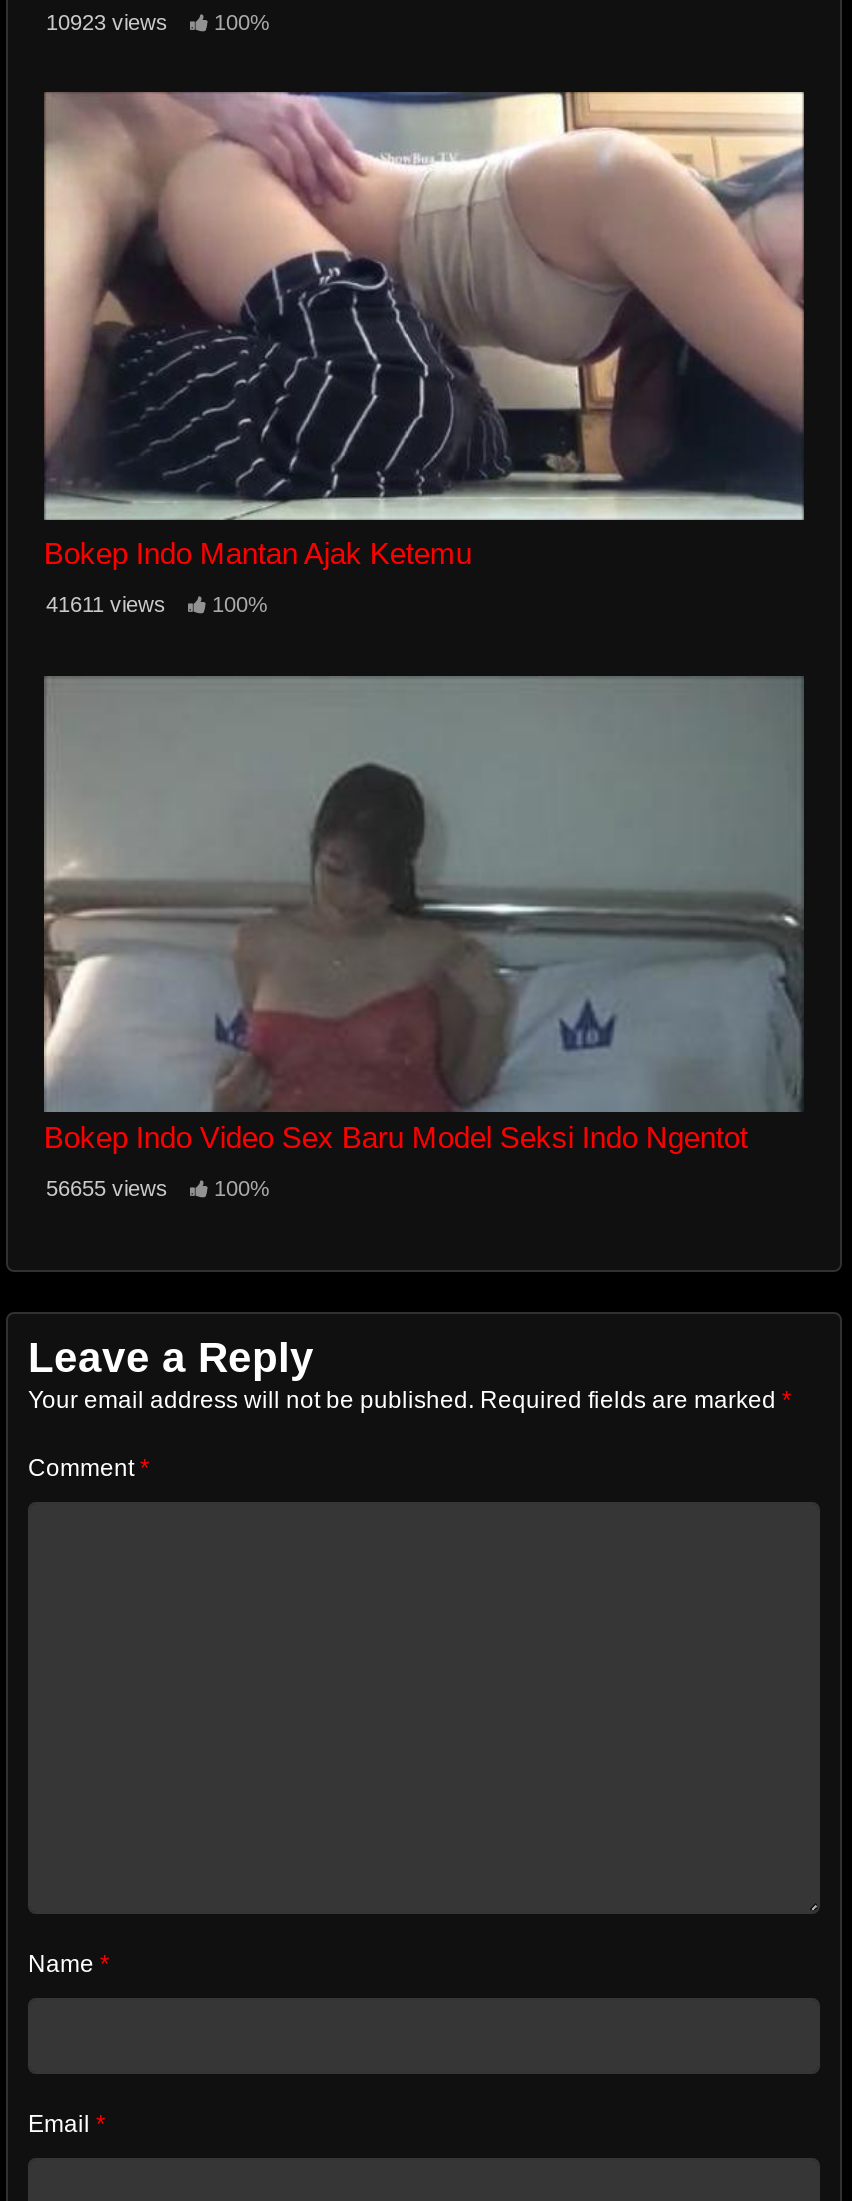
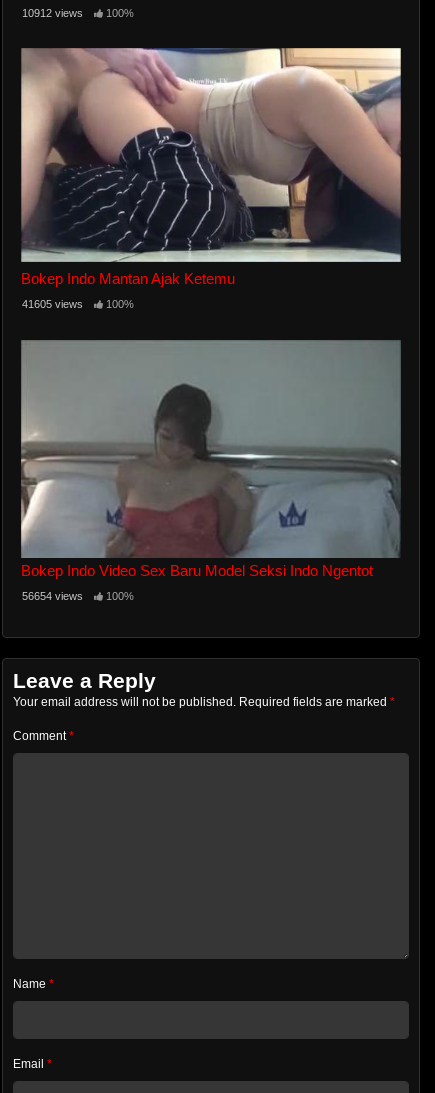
[46,10,270,34] 10923 views 100% -> [22,7,134,19] 10912 views 100%
[46,593,268,617] 41611 views 100% -> [22,298,134,310] 41605 views 100%
[46,1176,270,1200] 56655 views 100% -> [22,590,134,602] 56654 views 100%

